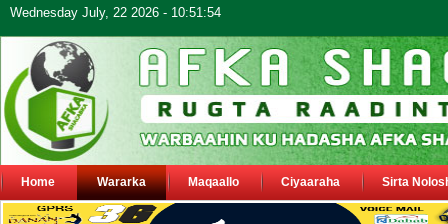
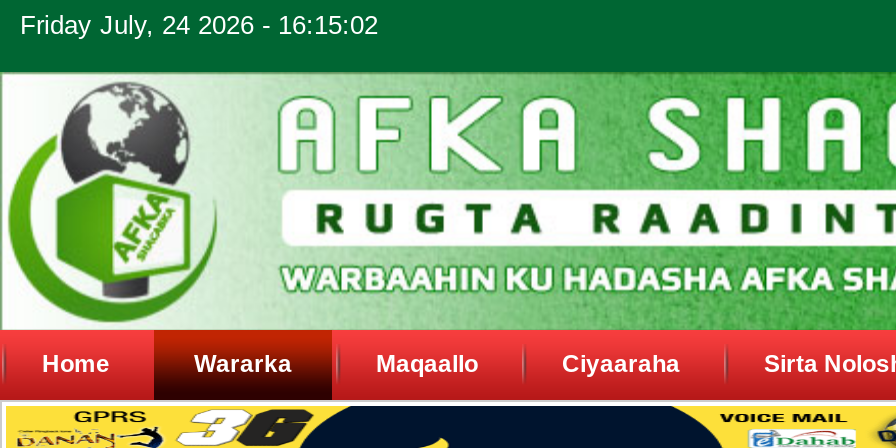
[10,5,221,20] Wednesday July, 22 2026 - 10:51:54 -> [20,10,378,40] Friday July, 24 2026 - 16:15:02

